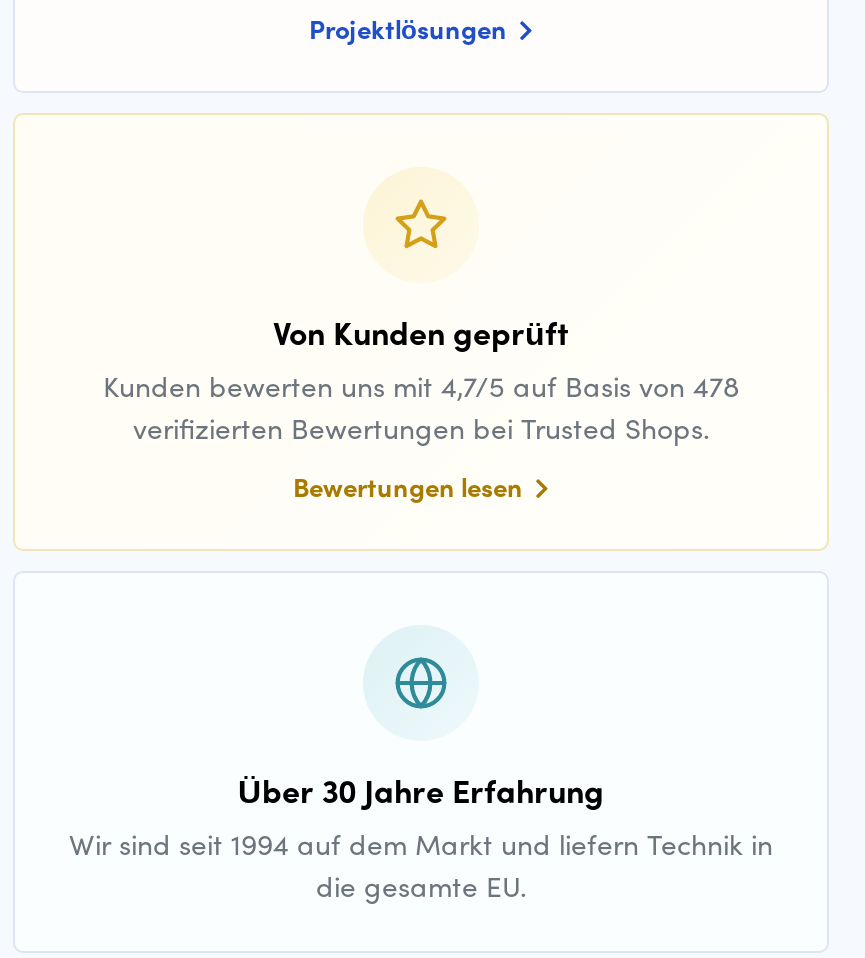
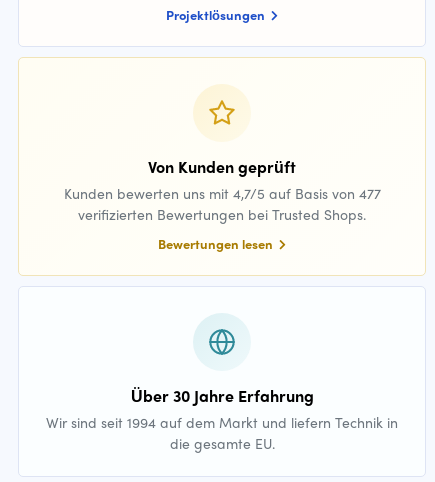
[103,365,739,405] Kunden bewerten uns mit 4,7/5 auf Basis von 478 -> [63,183,380,203] Kunden bewerten uns mit 4,7/5 auf Basis von 477

